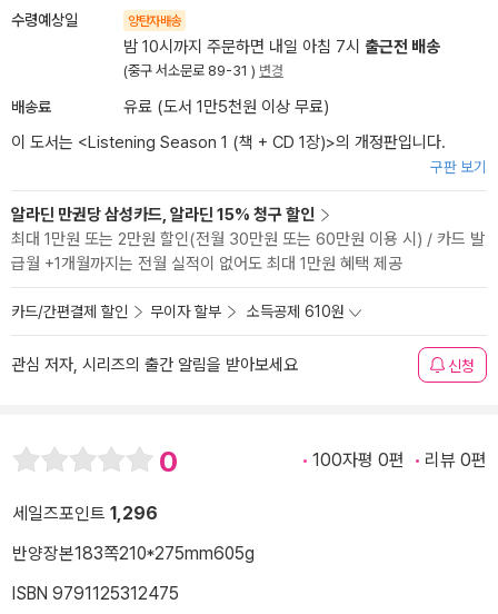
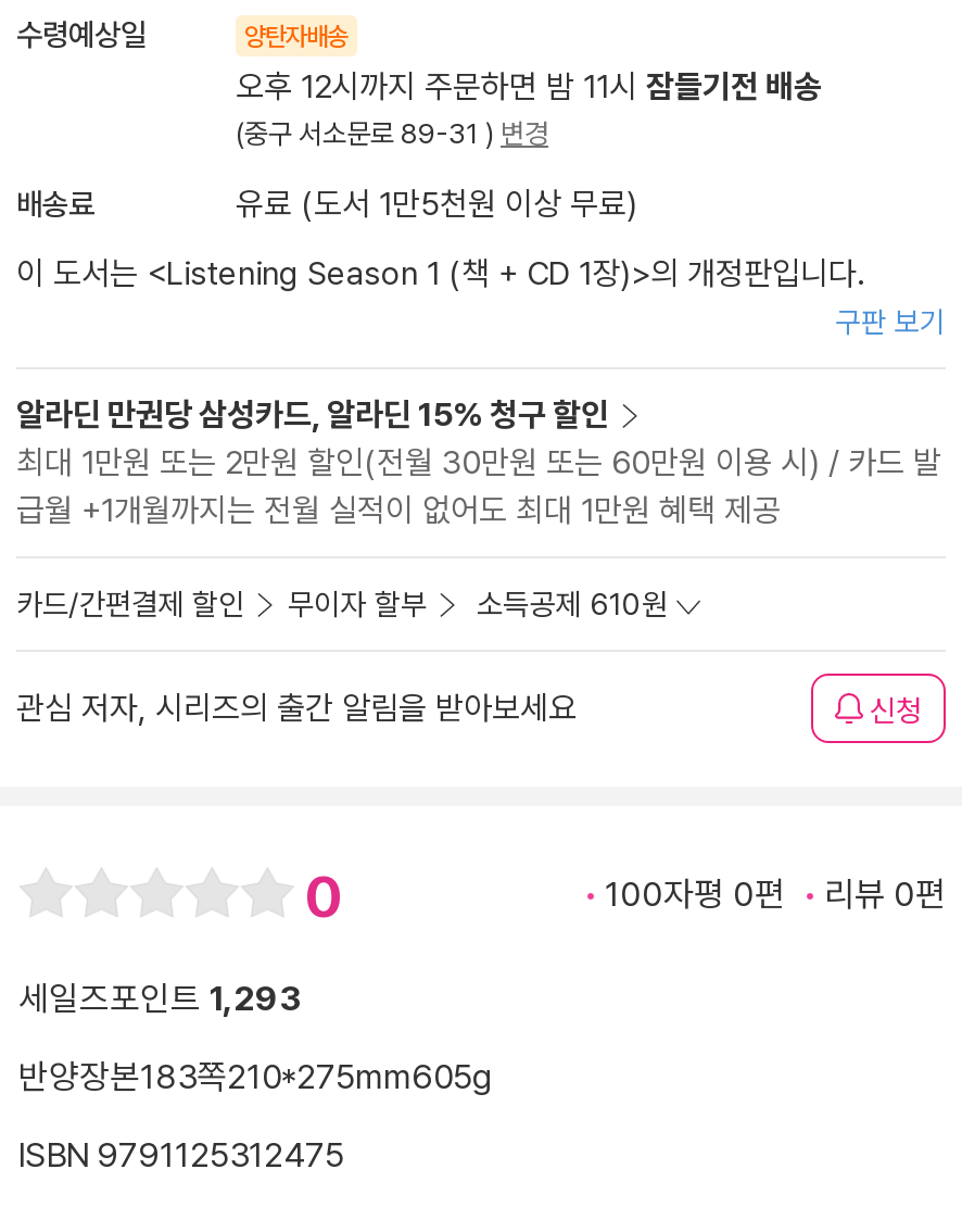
[123,37,440,57] 밤 10시까지 주문하면 내일 아침 7시 출근전 배송 -> [236,67,822,106] 오후 12시까지 주문하면 밤 11시 잠들기전 배송
[12,503,158,524] 세일즈포인트 1,296 -> [18,979,301,1020] 세일즈포인트 1,293

